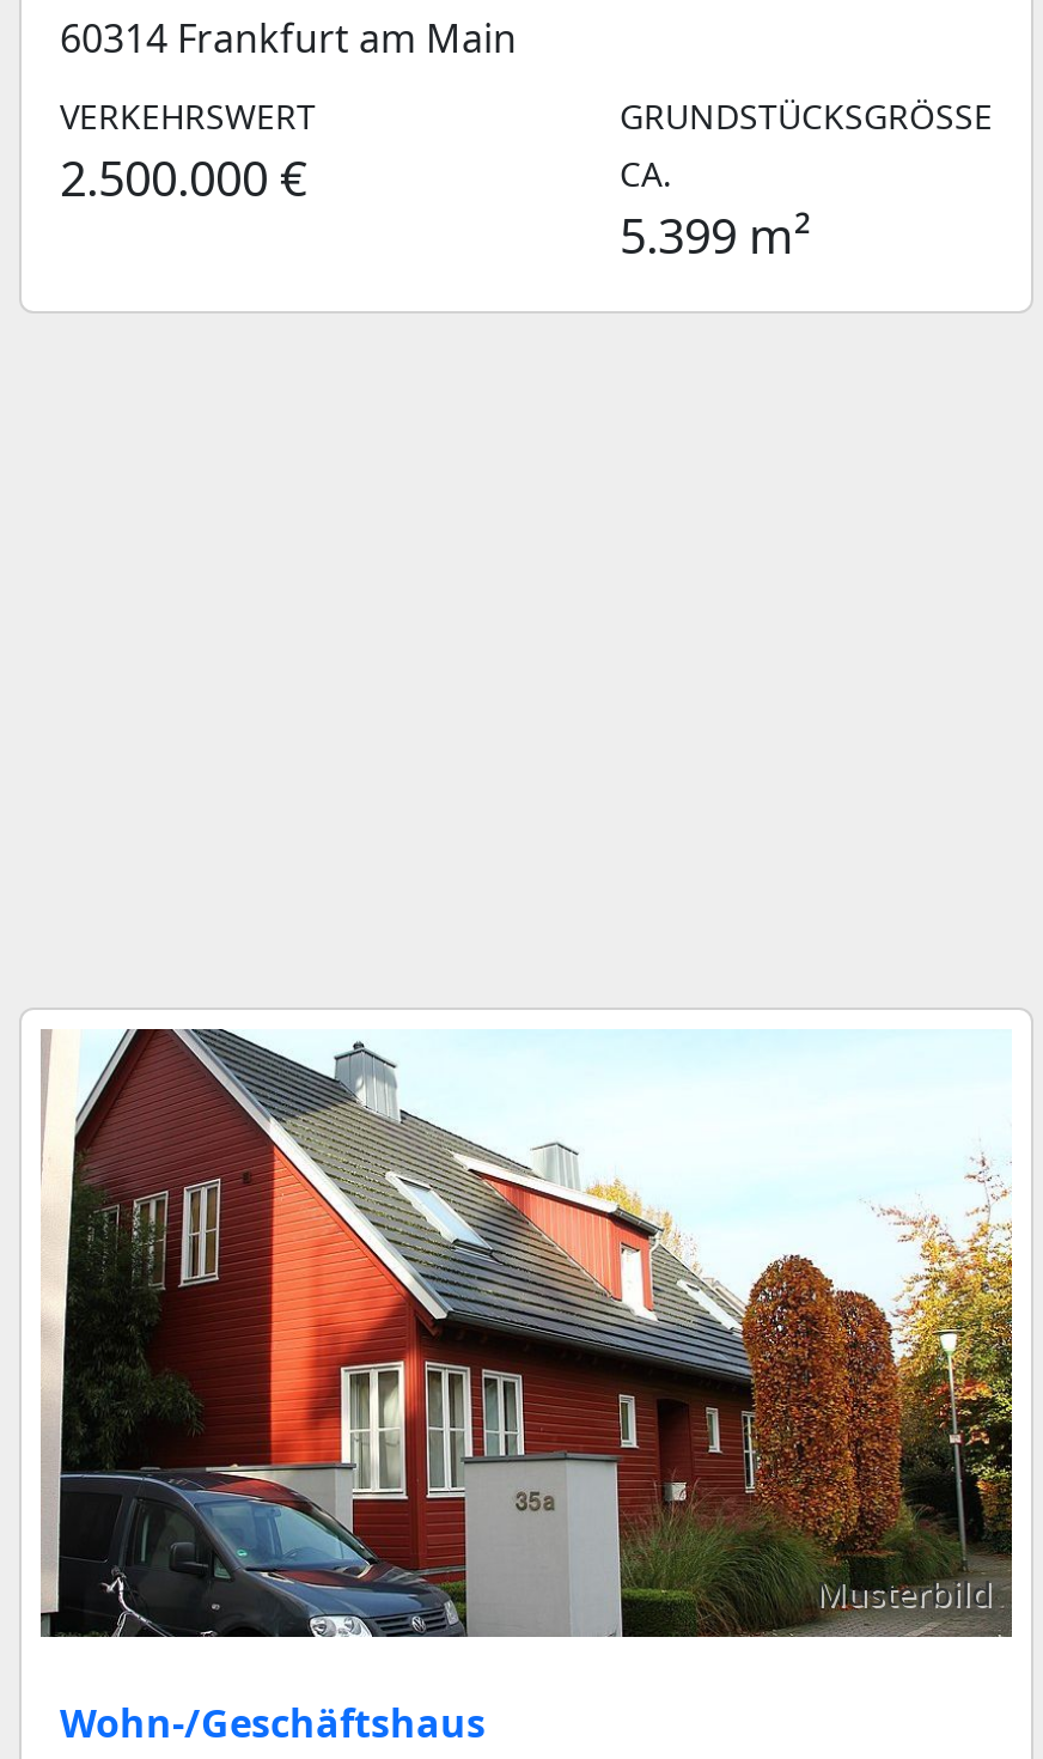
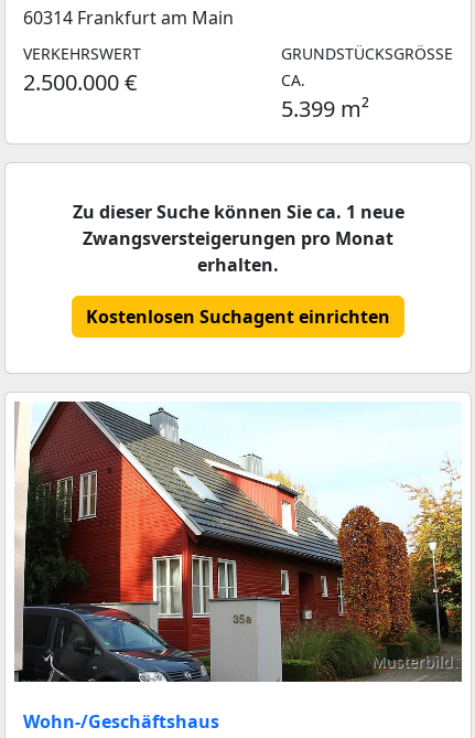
none -> [72,200,404,329] Zu dieser Suche können Sie ca. 1 neue | Zwangsversteigerungen pro Monat | erhalten. | Kostenlosen Suchagent einrichten

